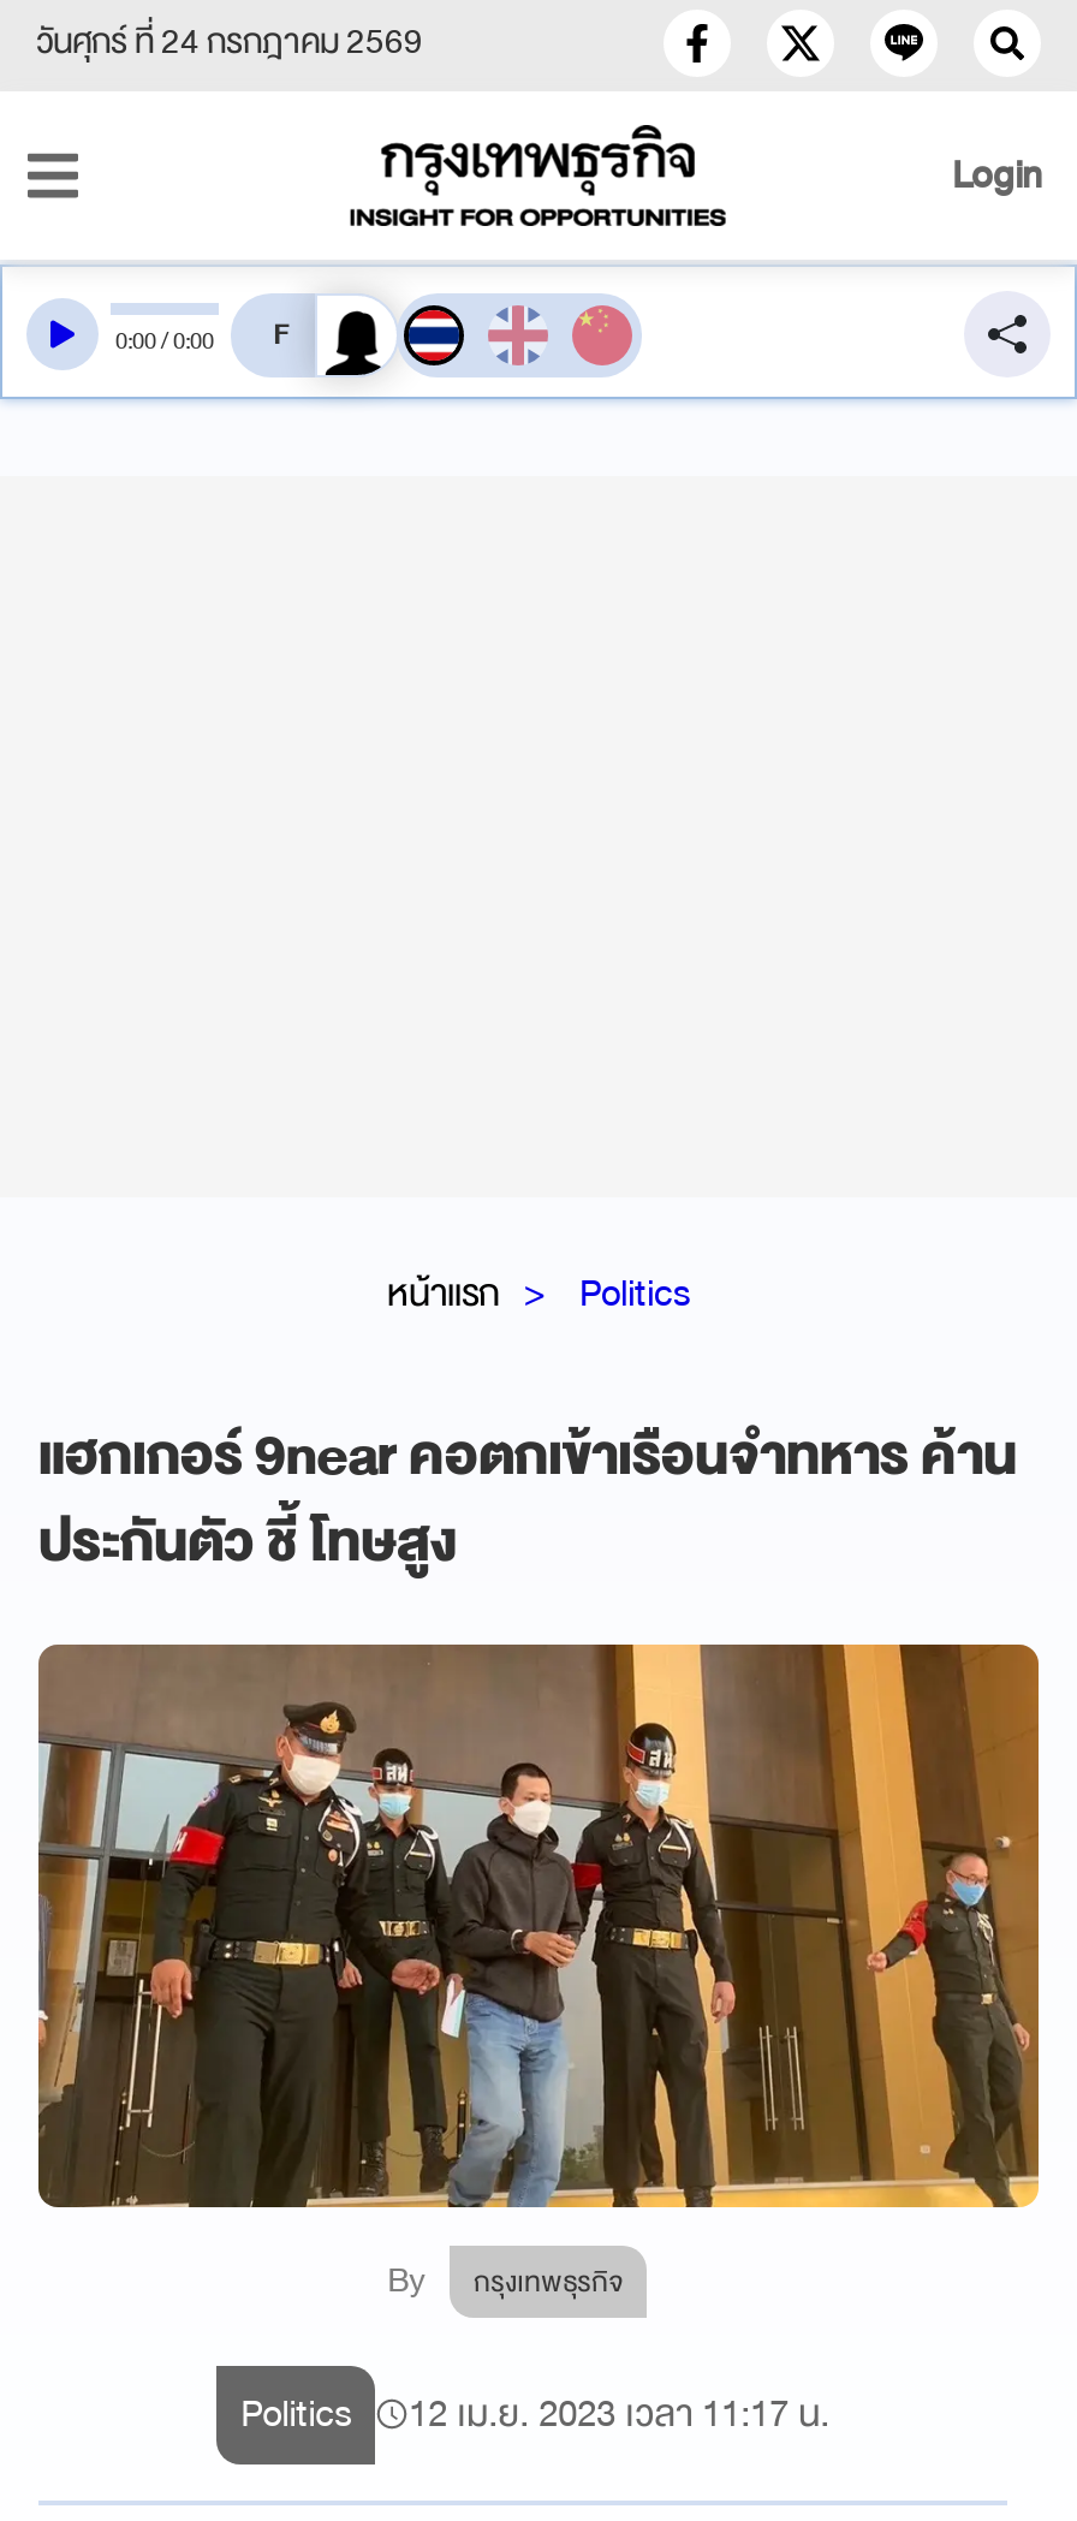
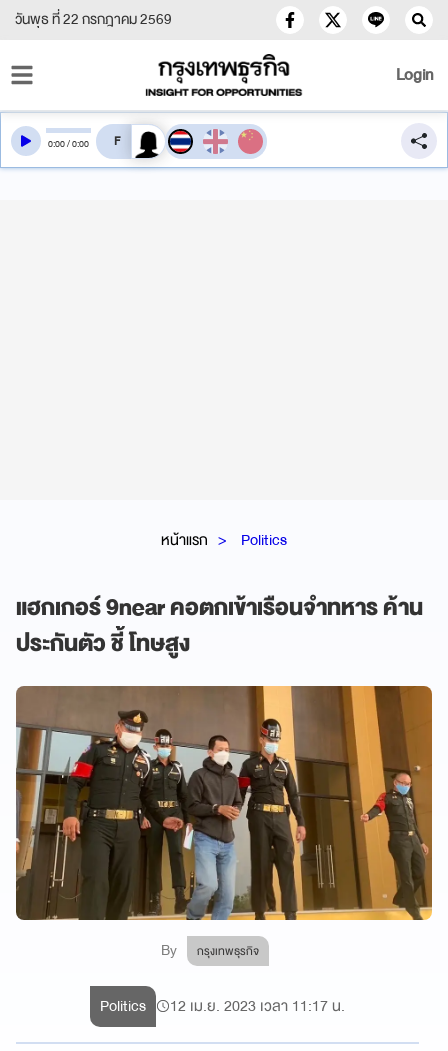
[36,12,423,72] วันศุกร์ ที่ 24 กรกฎาคม 2569 -> [15,7,172,32] วันพุธ ที่ 22 กรกฎาคม 2569

